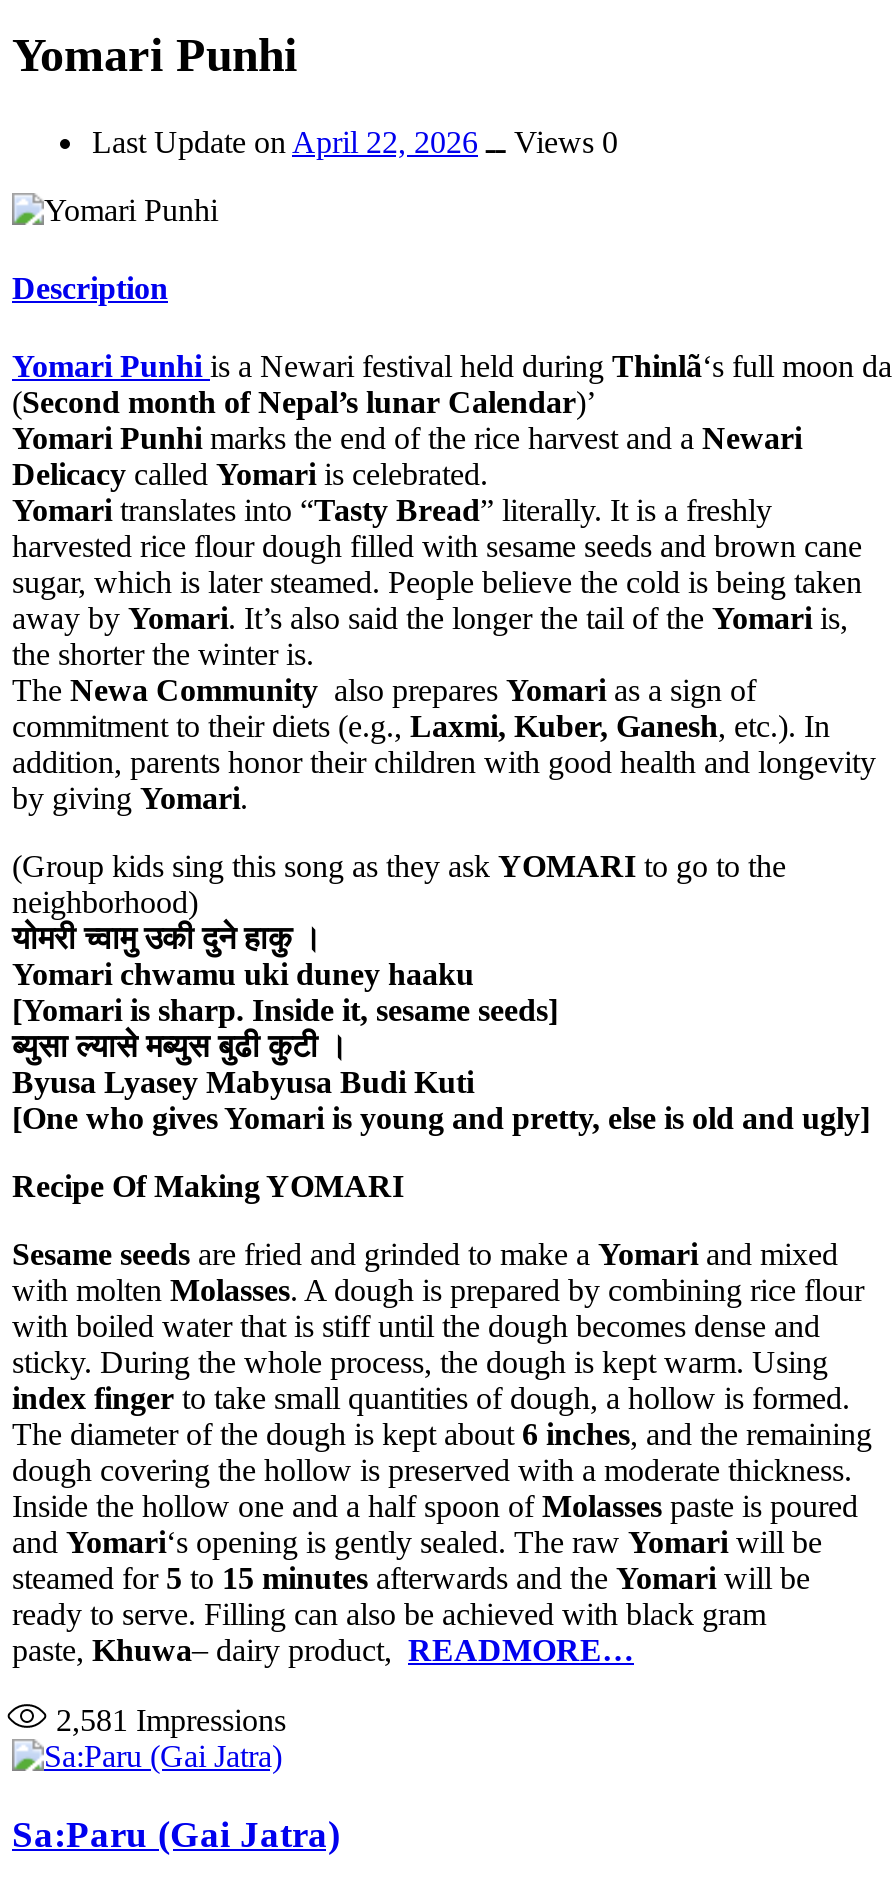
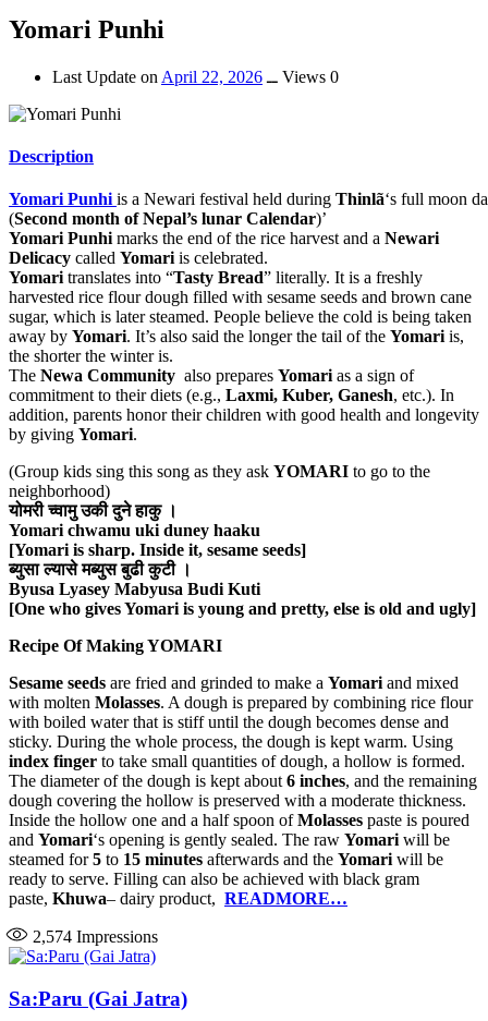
[56,1703,286,1737] 2,581 Impressions -> [33,928,158,946] 2,574 Impressions

